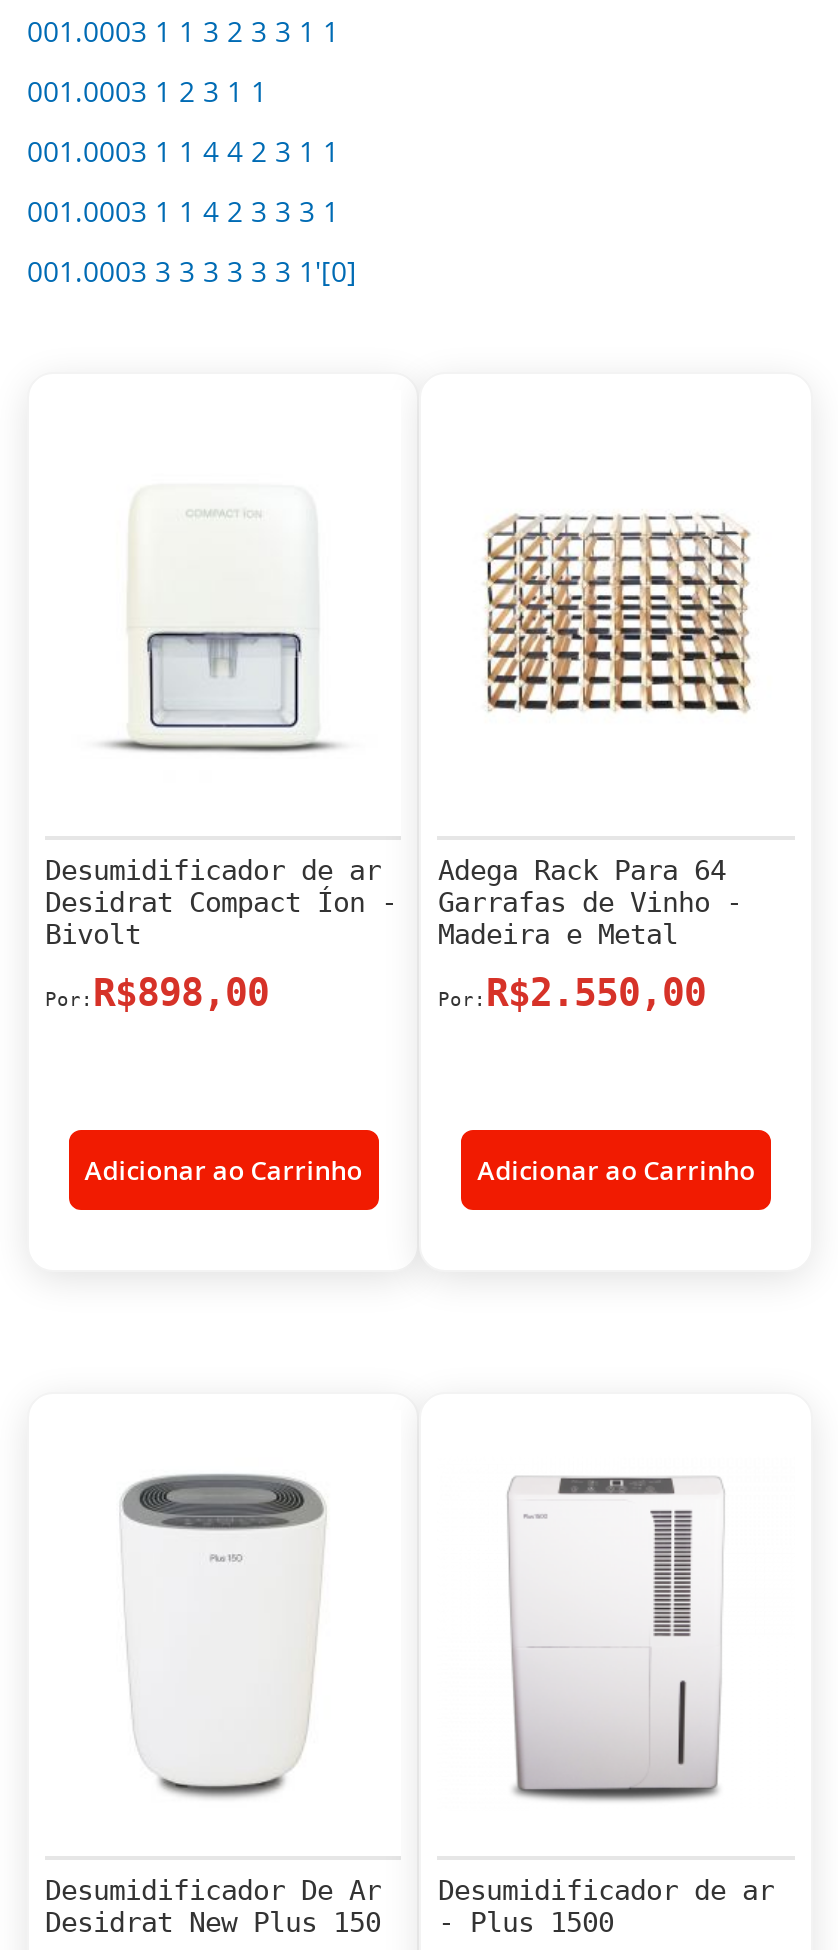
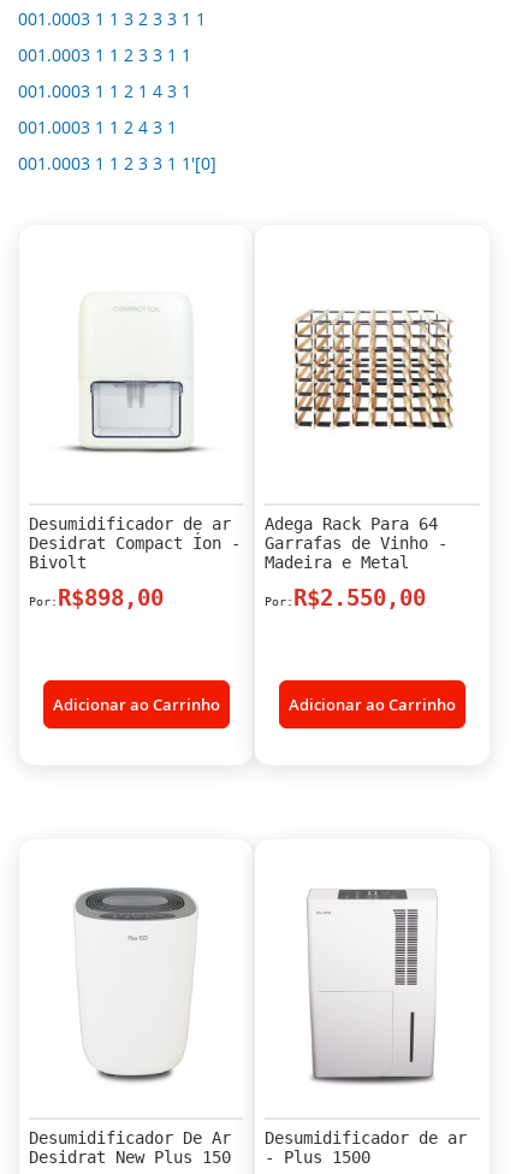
[27,72,267,110] 001.0003 1 2 3 1 1 -> [18,43,191,66] 001.0003 1 1 2 3 3 1 1
[27,132,339,170] 001.0003 1 1 4 4 2 3 1 1 -> [18,79,191,102] 001.0003 1 1 2 1 4 3 1
[27,192,339,230] 001.0003 1 1 4 2 3 3 3 1 -> [18,116,177,138] 001.0003 1 1 2 4 3 1
[27,252,357,290] 001.0003 3 3 3 3 3 3 1'[0] -> [18,152,216,175] 001.0003 1 1 2 3 3 1 1'[0]

